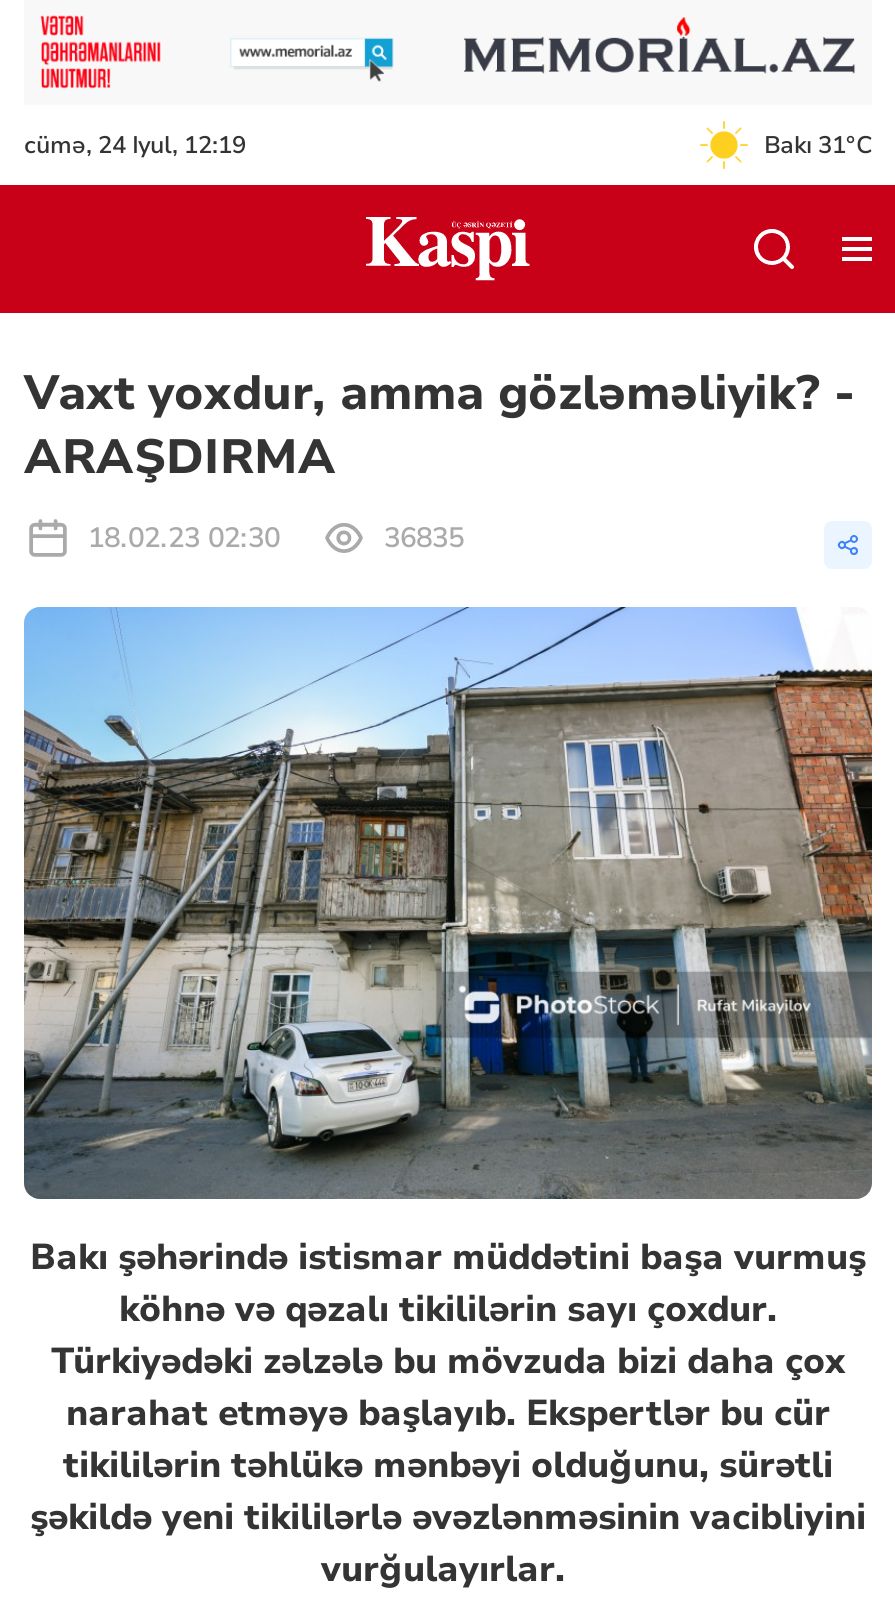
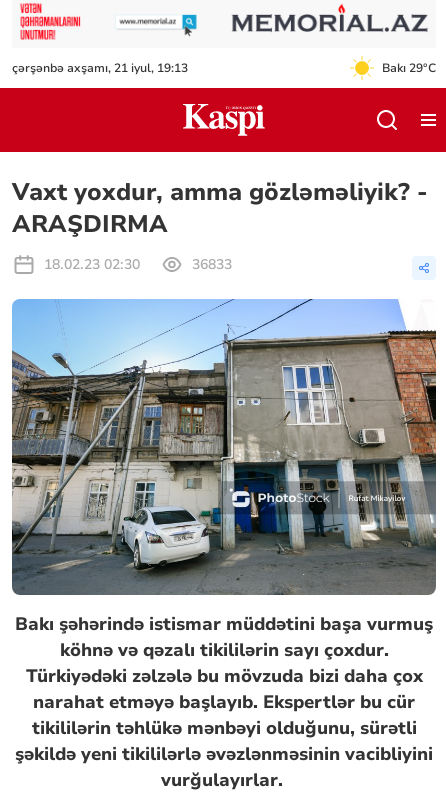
[24,129,872,161] cümə, 24 Iyul, 12:19 | Bakı 31°C -> [12,60,436,76] çərşənbə axşamı, 21 iyul, 19:13 | Bakı 29°C
[384,519,464,557] 36835 -> [192,255,232,274] 36833

